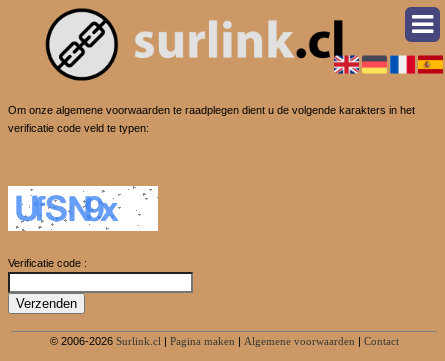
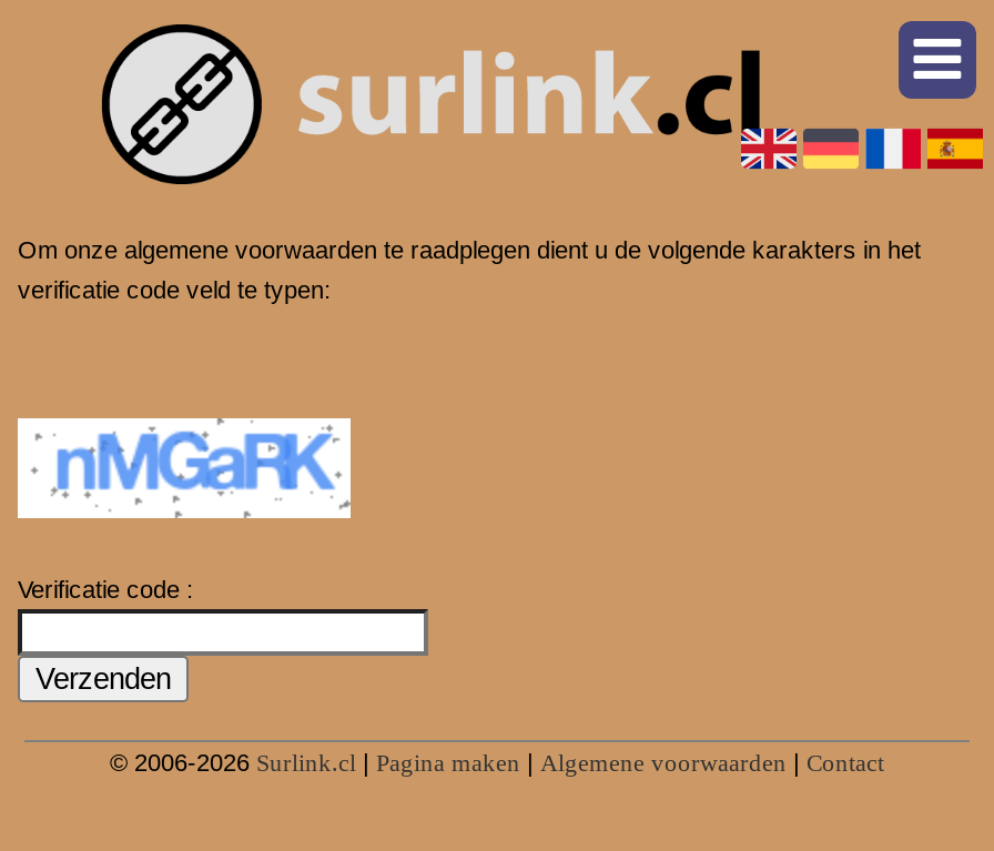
[15,187,158,231] [image] -> [31,418,351,516] [image]

